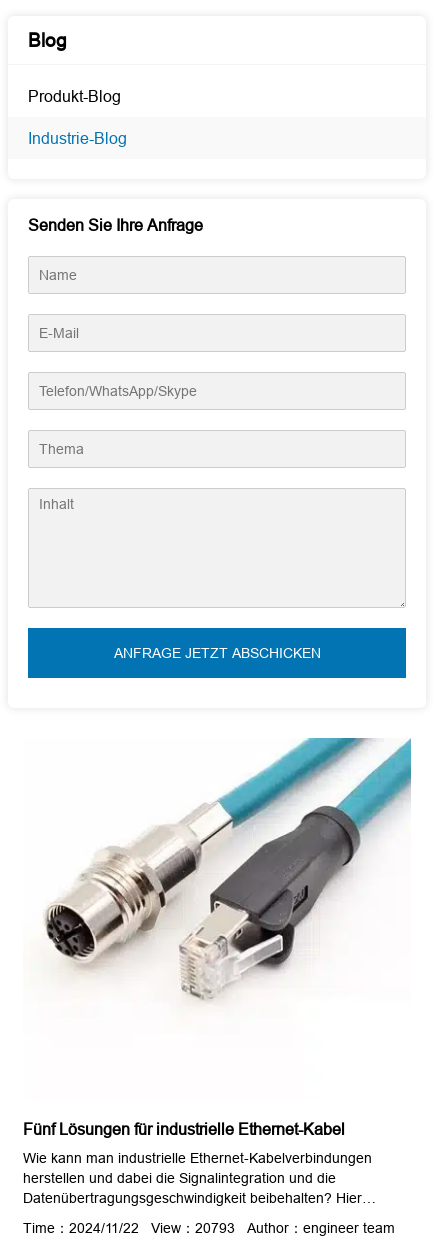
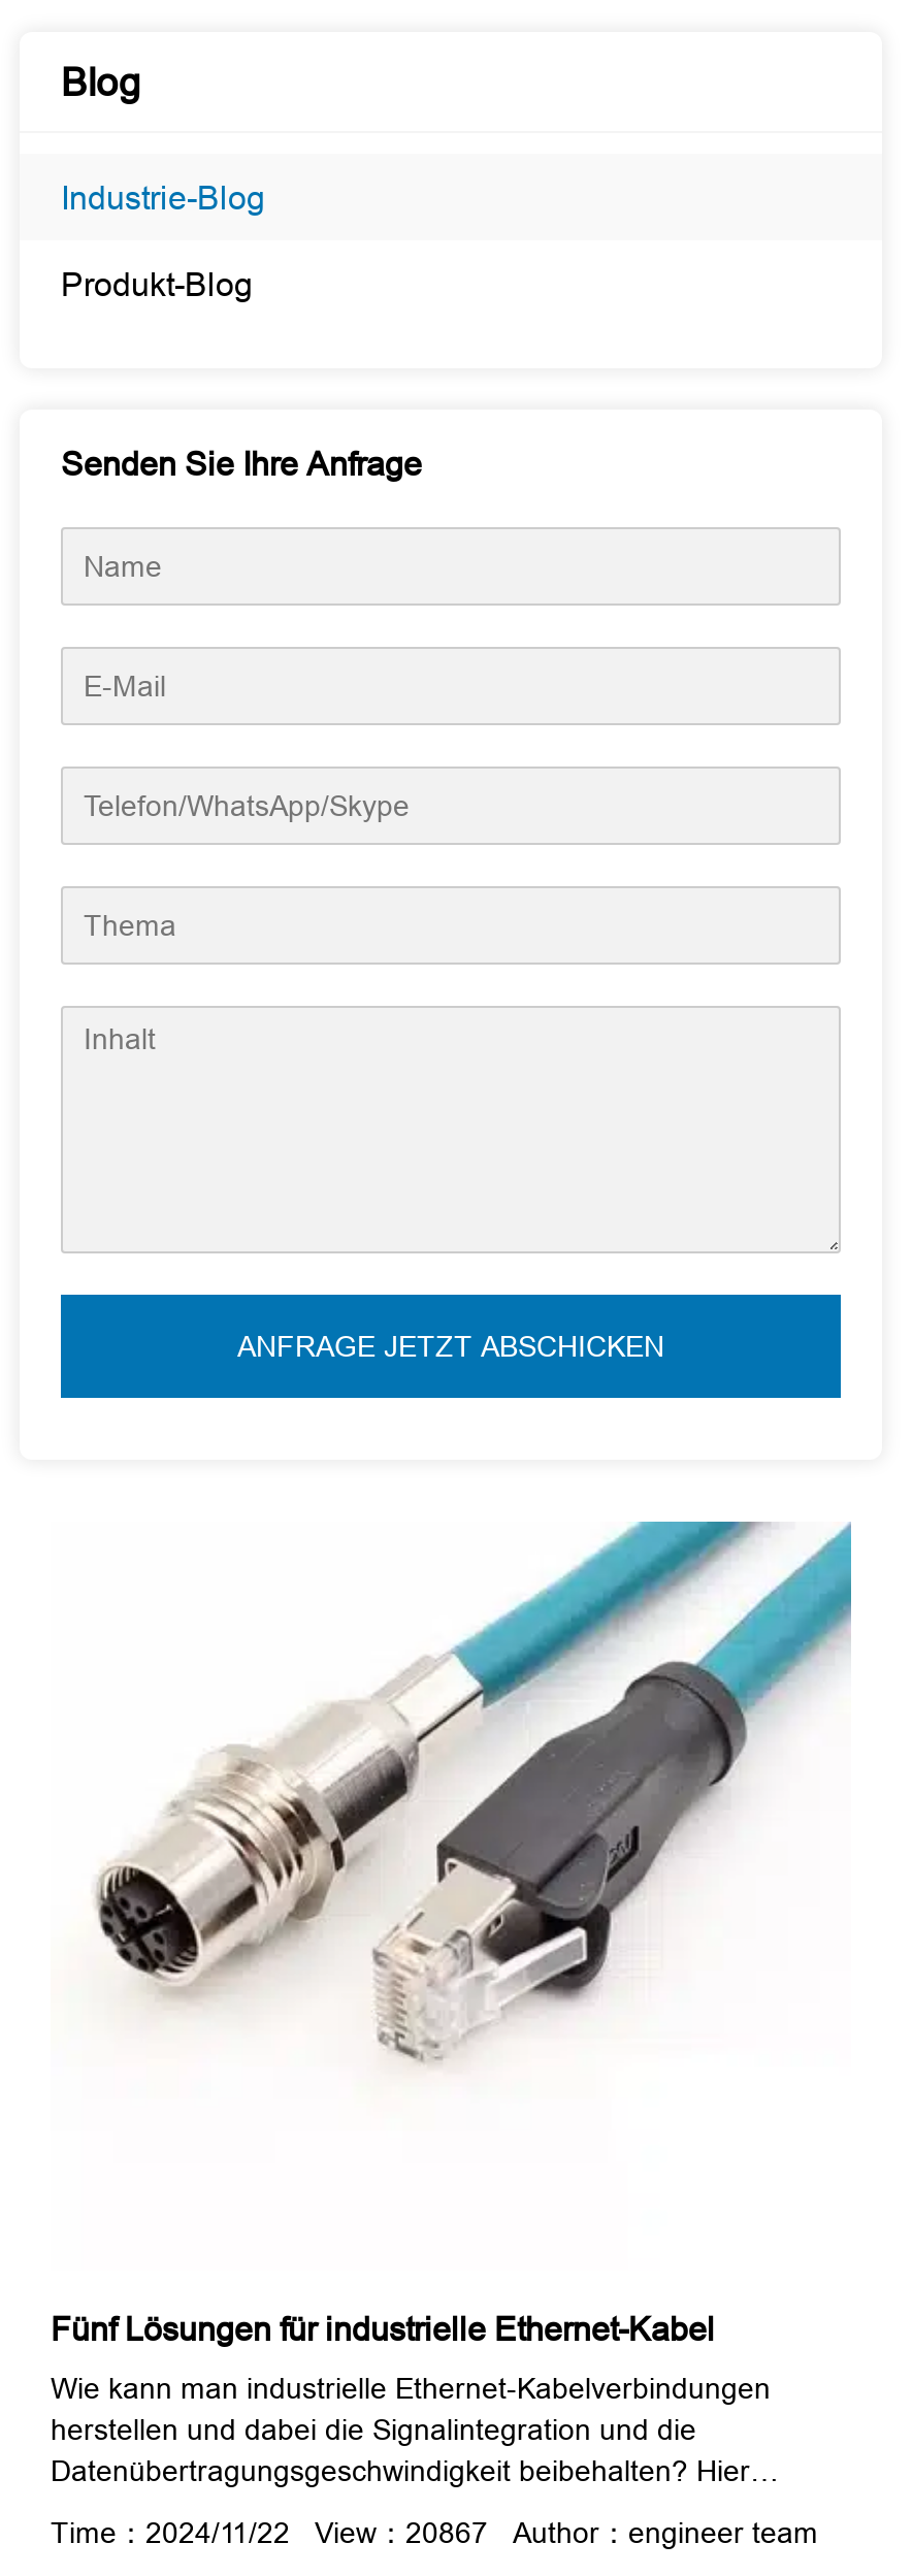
moved [28,87,121,105] -> [61,265,253,302]: Produkt-Blog
moved [28,129,127,147] -> [61,178,265,216]: Industrie-Blog
[23,1220,395,1236] Time：2024/11/22 View：20793 Author：engineer team -> [51,2516,818,2549] Time：2024/11/22 View：20867 Author：engineer team

